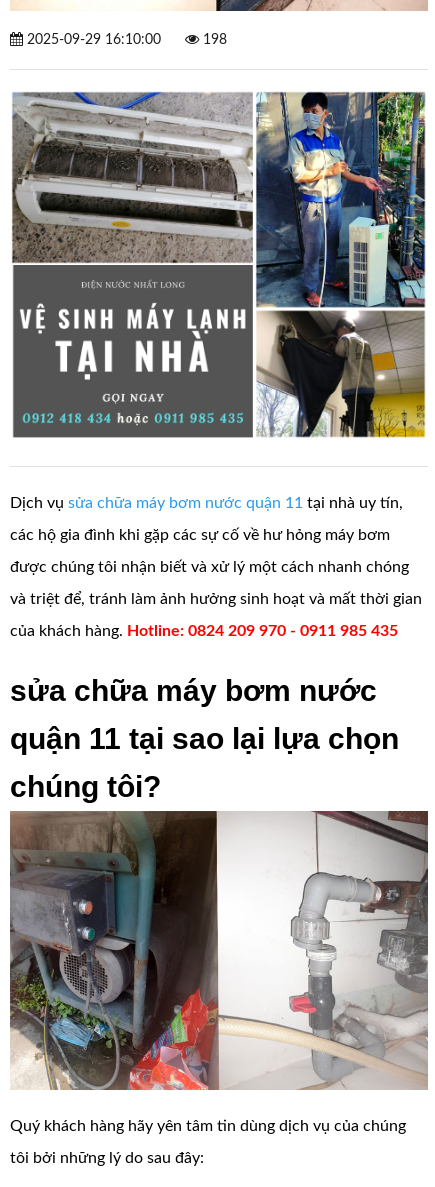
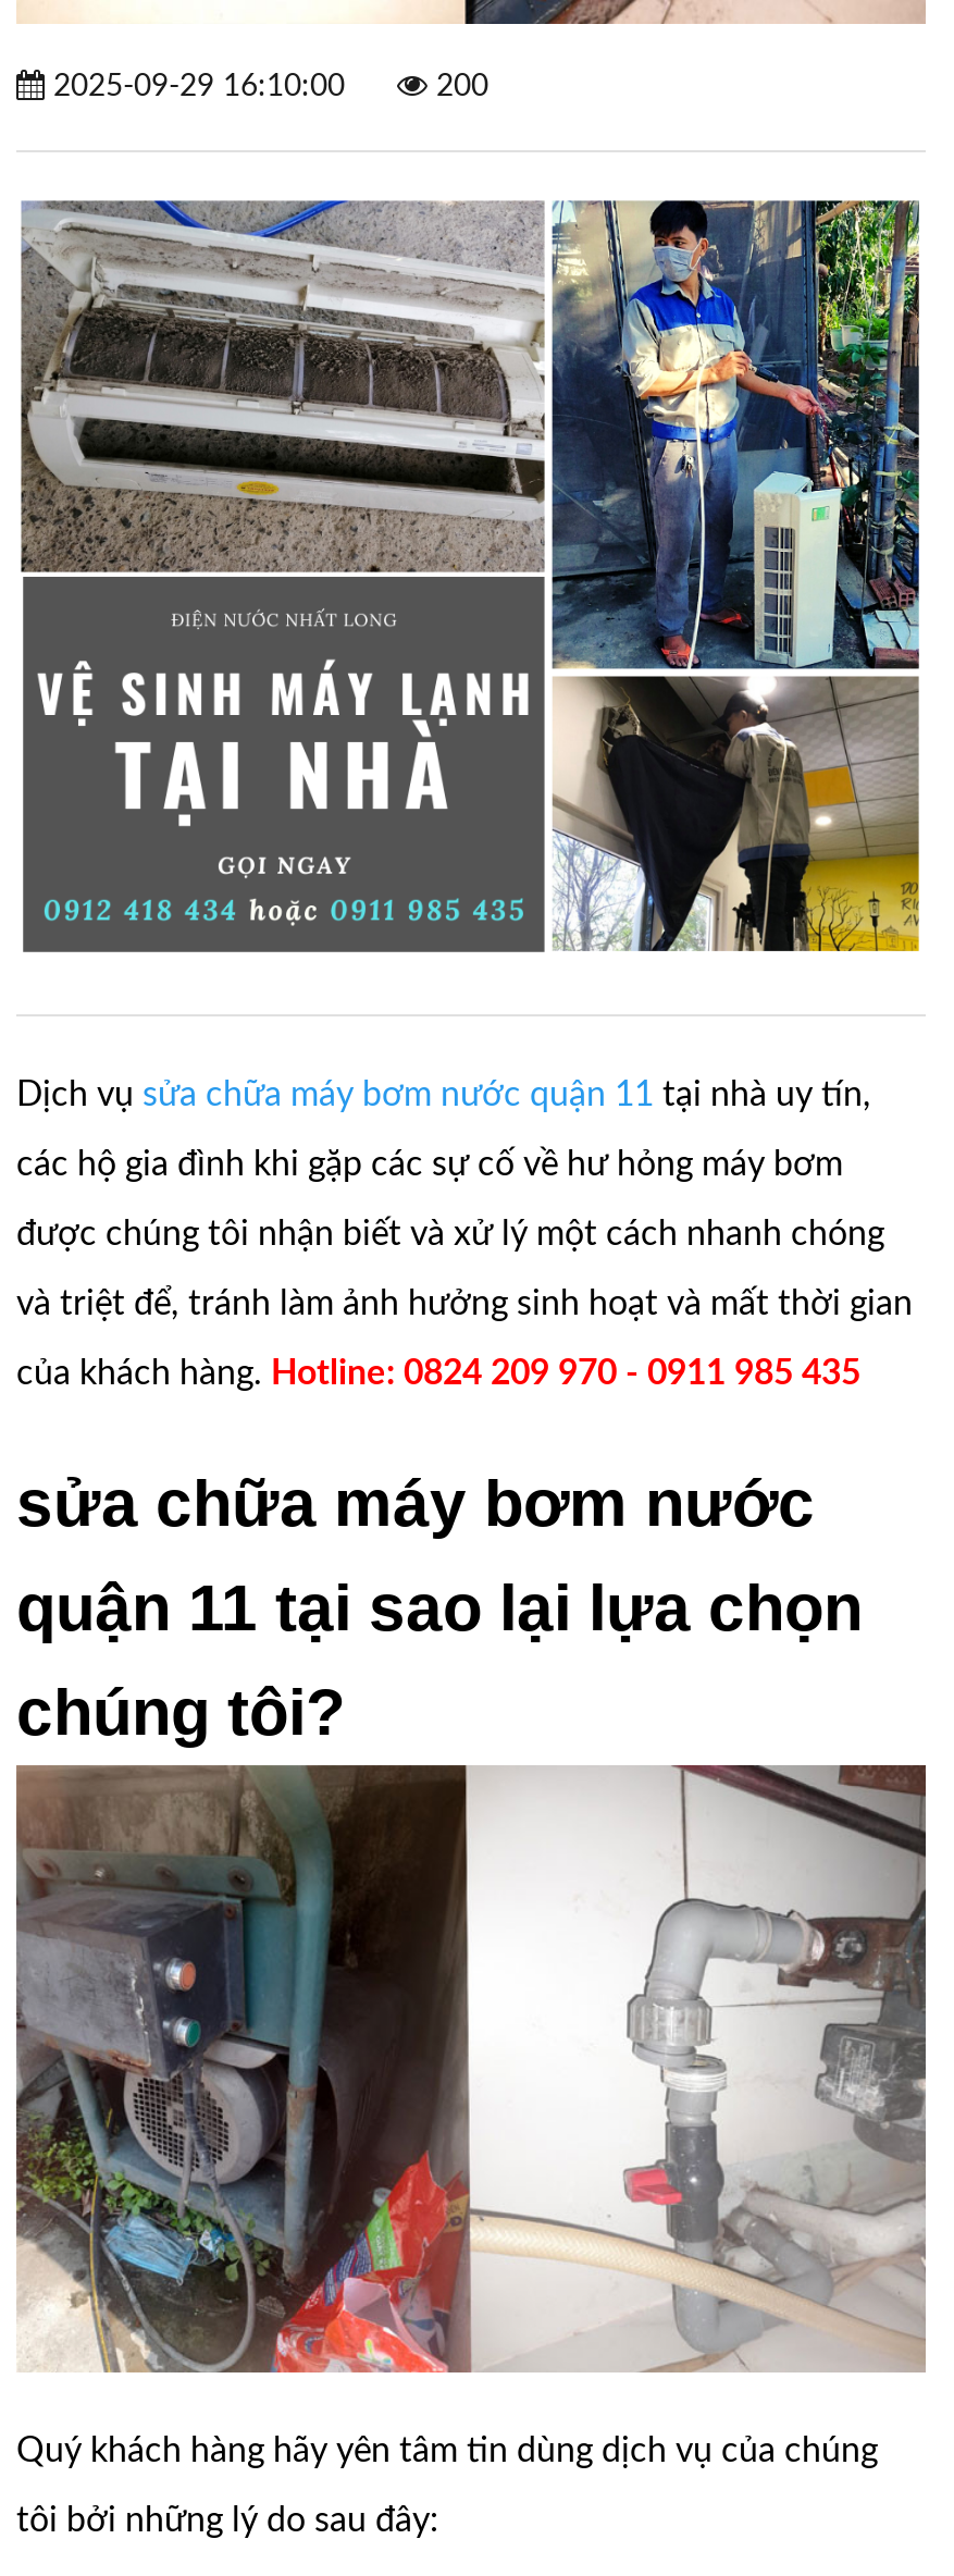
[199,33,227,47] 198 -> [428,72,488,102] 200

